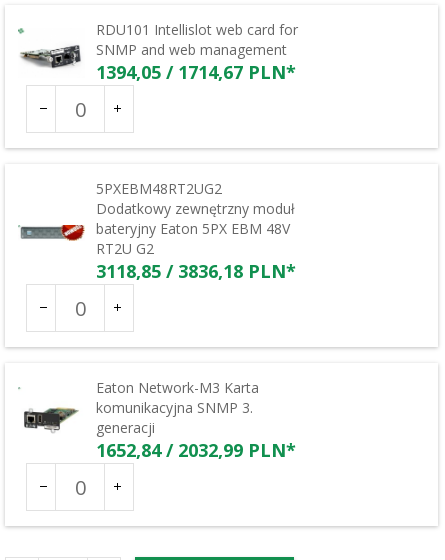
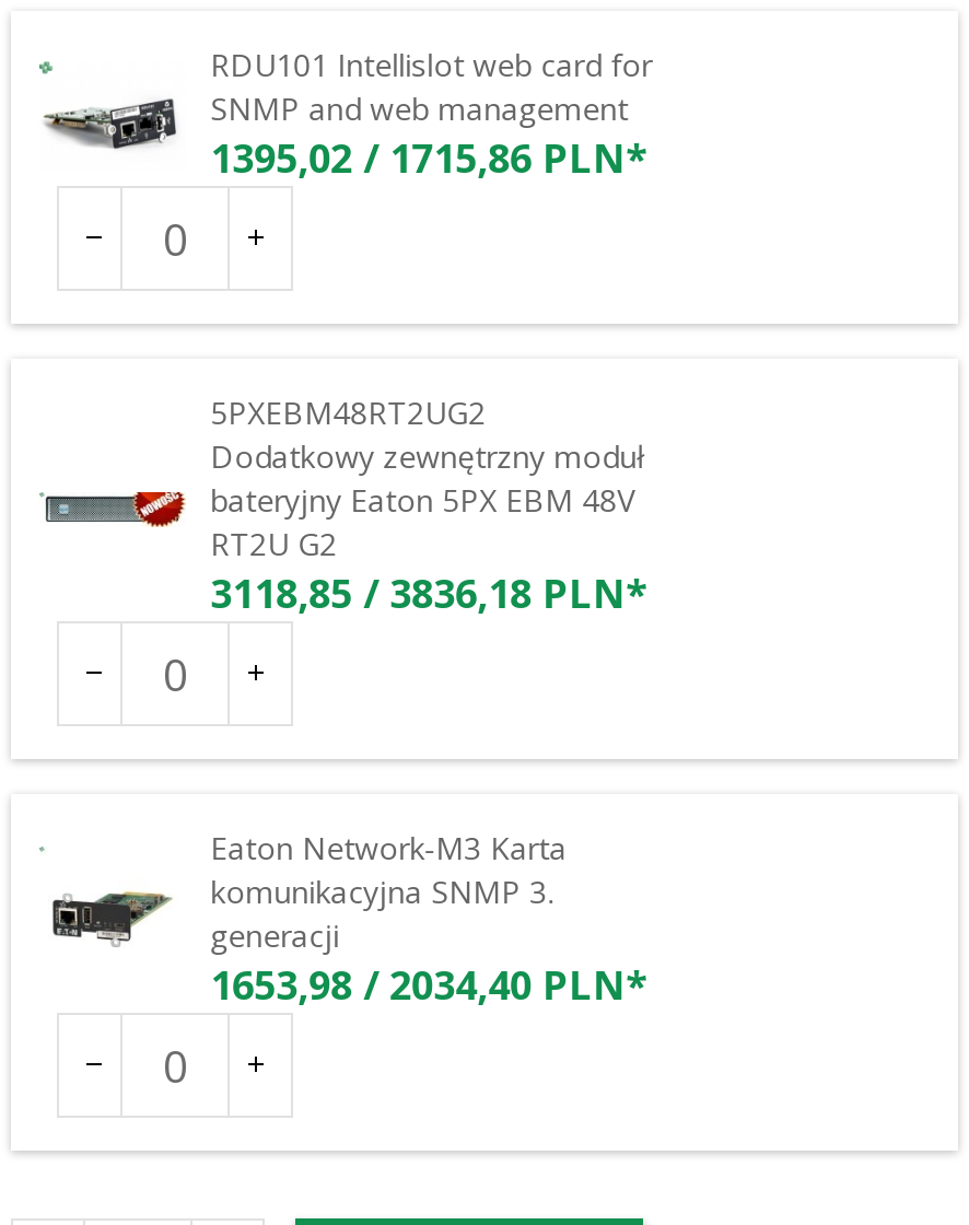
[96,60,296,84] 1394,05 / 1714,67 PLN* -> [210,132,648,185] 1395,02 / 1715,86 PLN*
[96,438,296,462] 1652,84 / 2032,99 PLN* -> [210,959,648,1011] 1653,98 / 2034,40 PLN*

